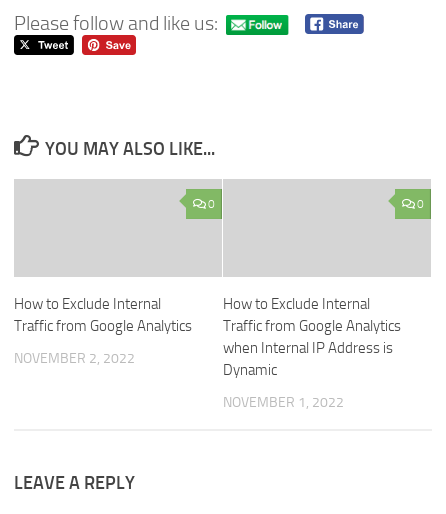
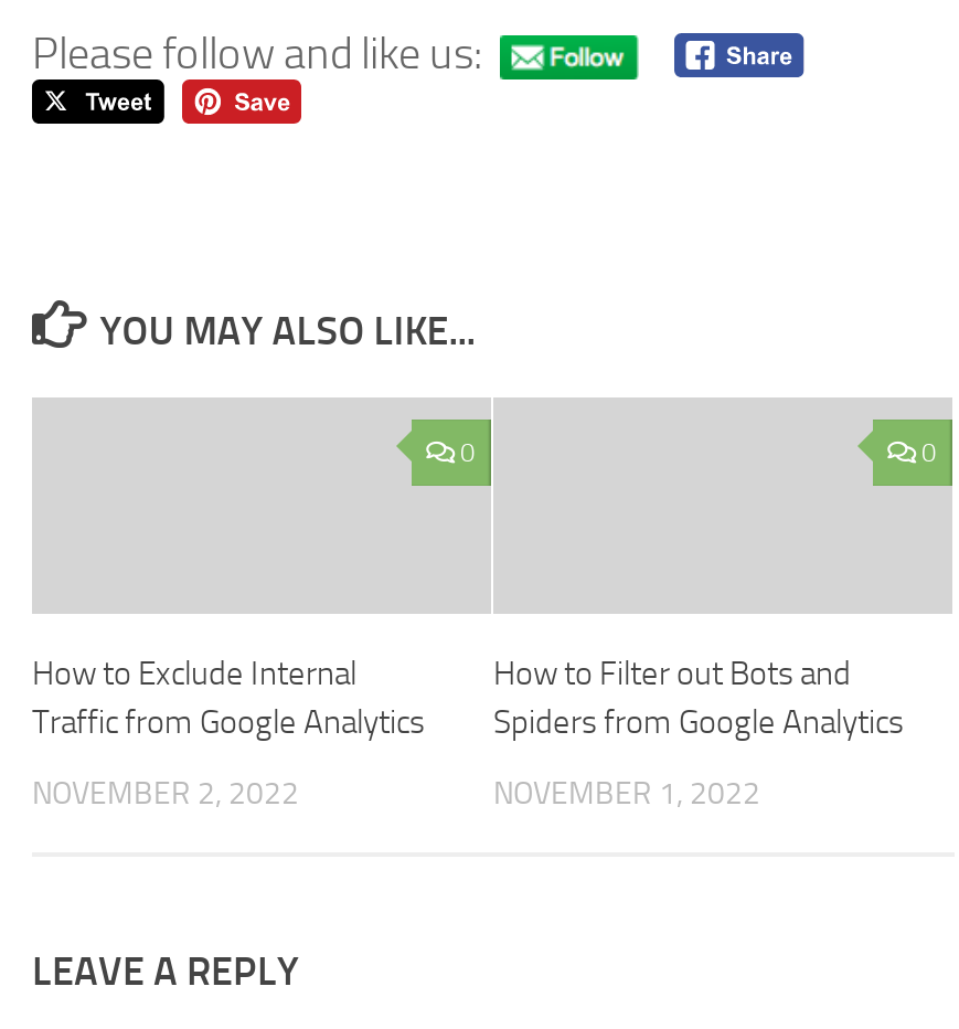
[223,295,401,379] How to Exclude Internal | Traffic from Google Analytics | when Internal IP Address is | Dynamic -> [493,654,904,742] How to Filter out Bots and | Spiders from Google Analytics

